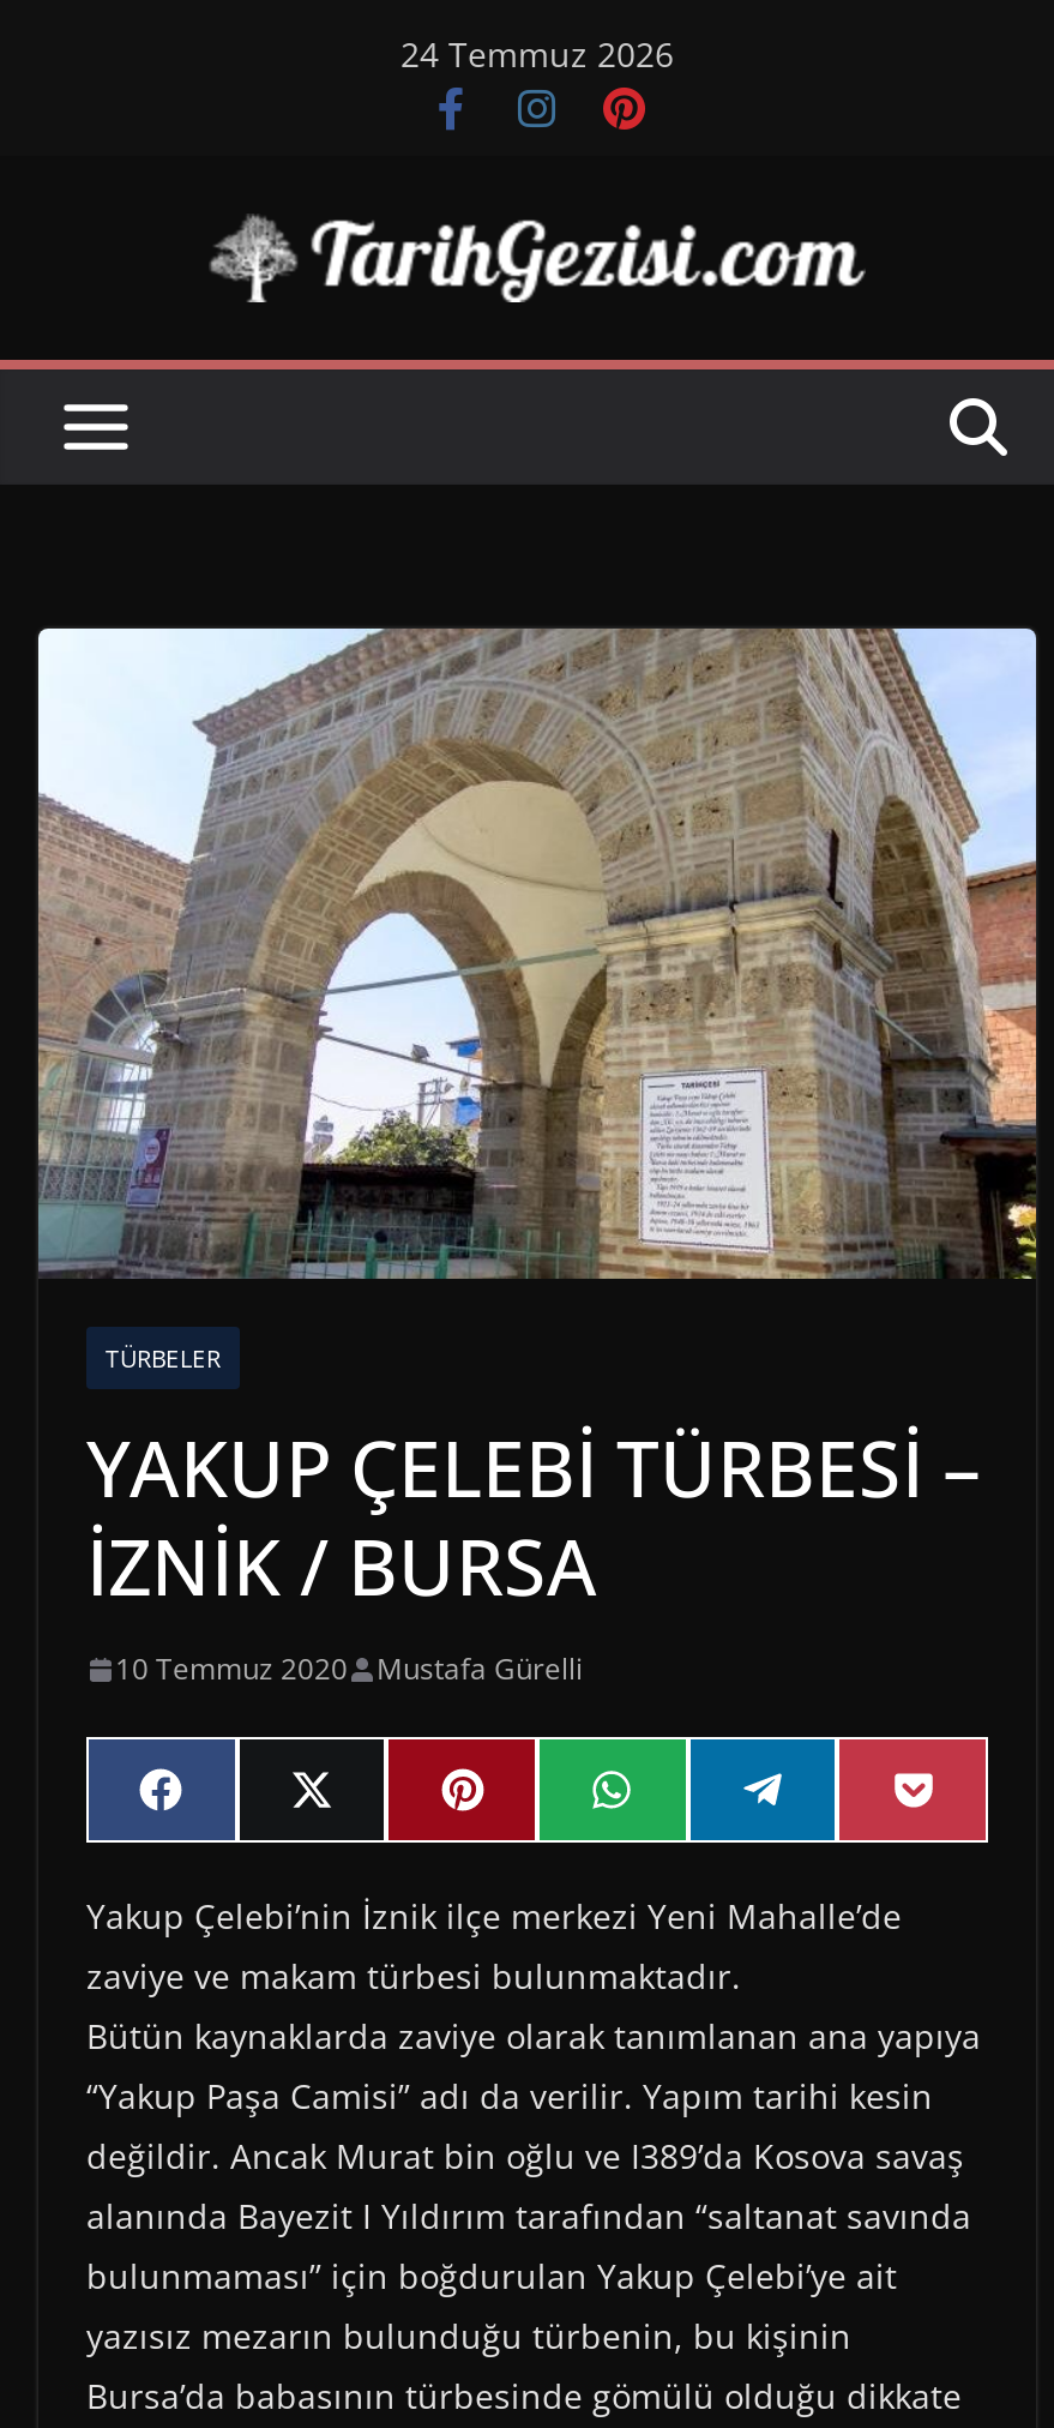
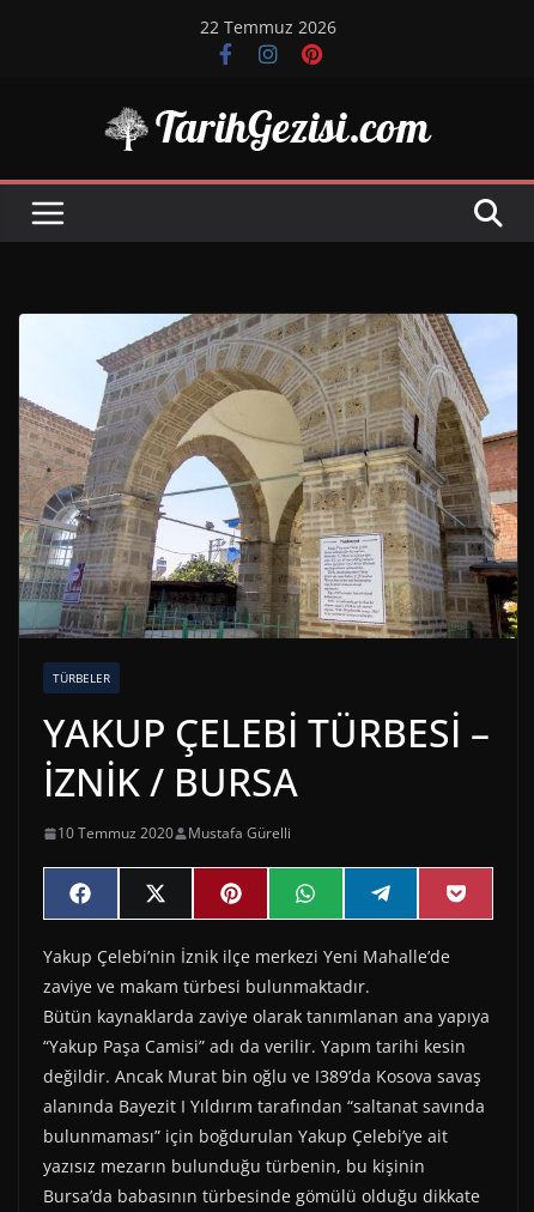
[400,31,674,77] 24 Temmuz 2026 -> [200,16,336,38] 22 Temmuz 2026

